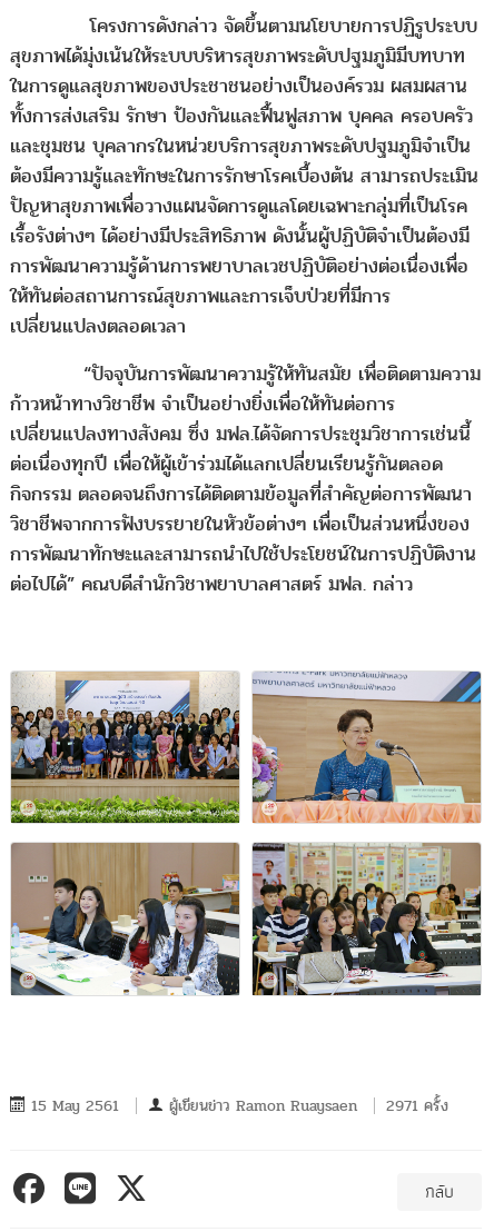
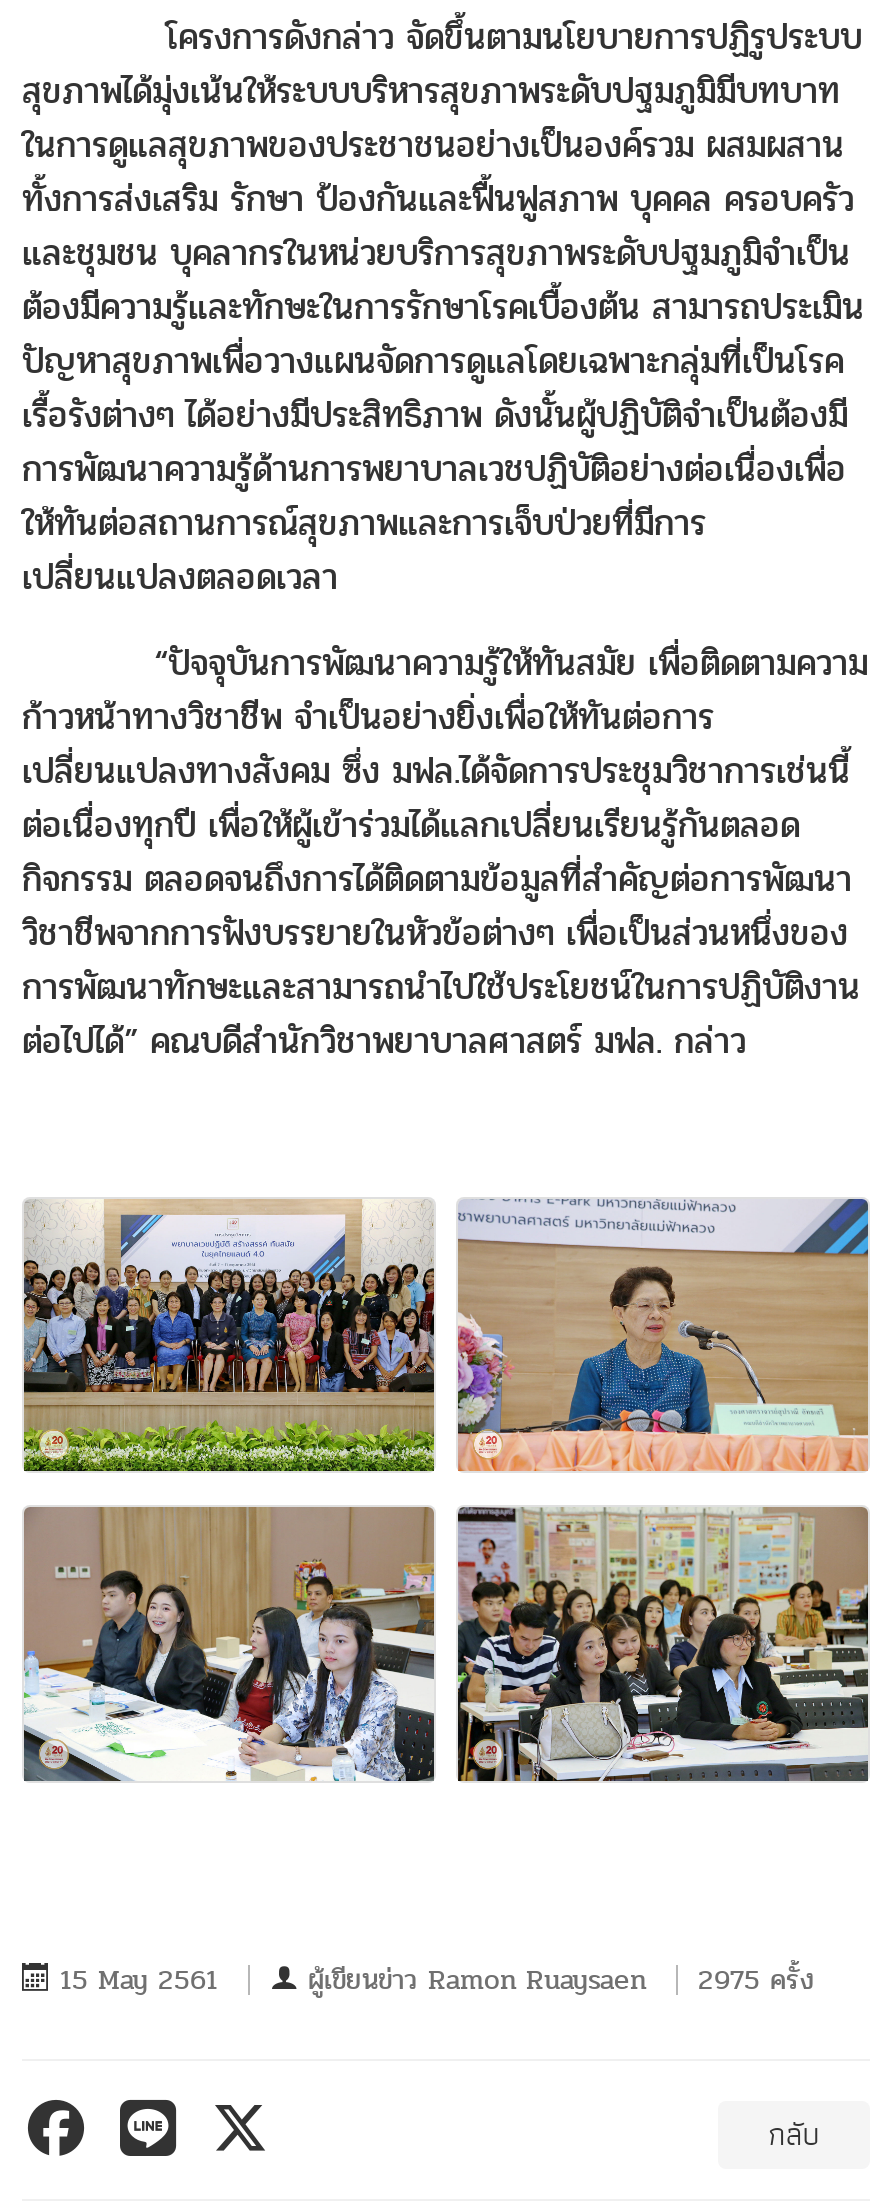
[31,1094,448,1117] 15 May 2561 ผู้เขียนข่าวRamon Ruaysaen 2971 ครั้ง -> [60,1959,814,2001] 15 May 2561 ผู้เขียนข่าวRamon Ruaysaen 2975 ครั้ง

